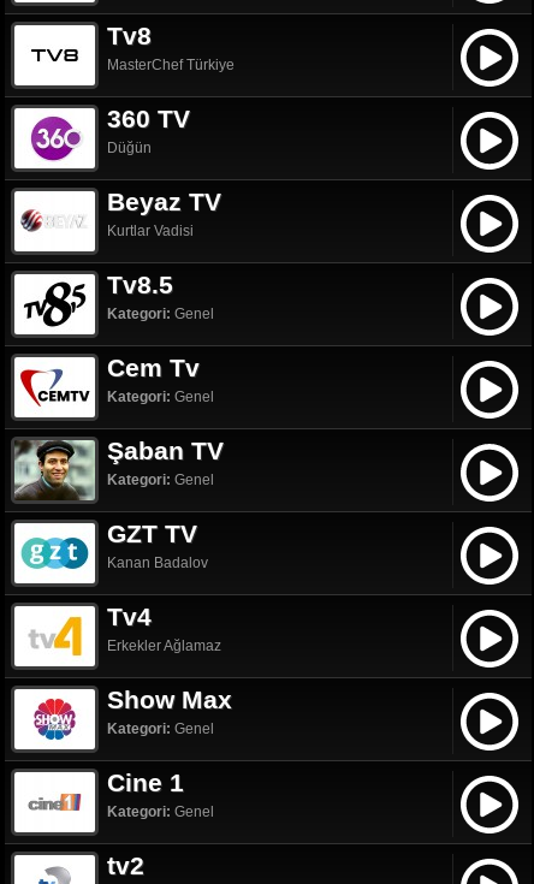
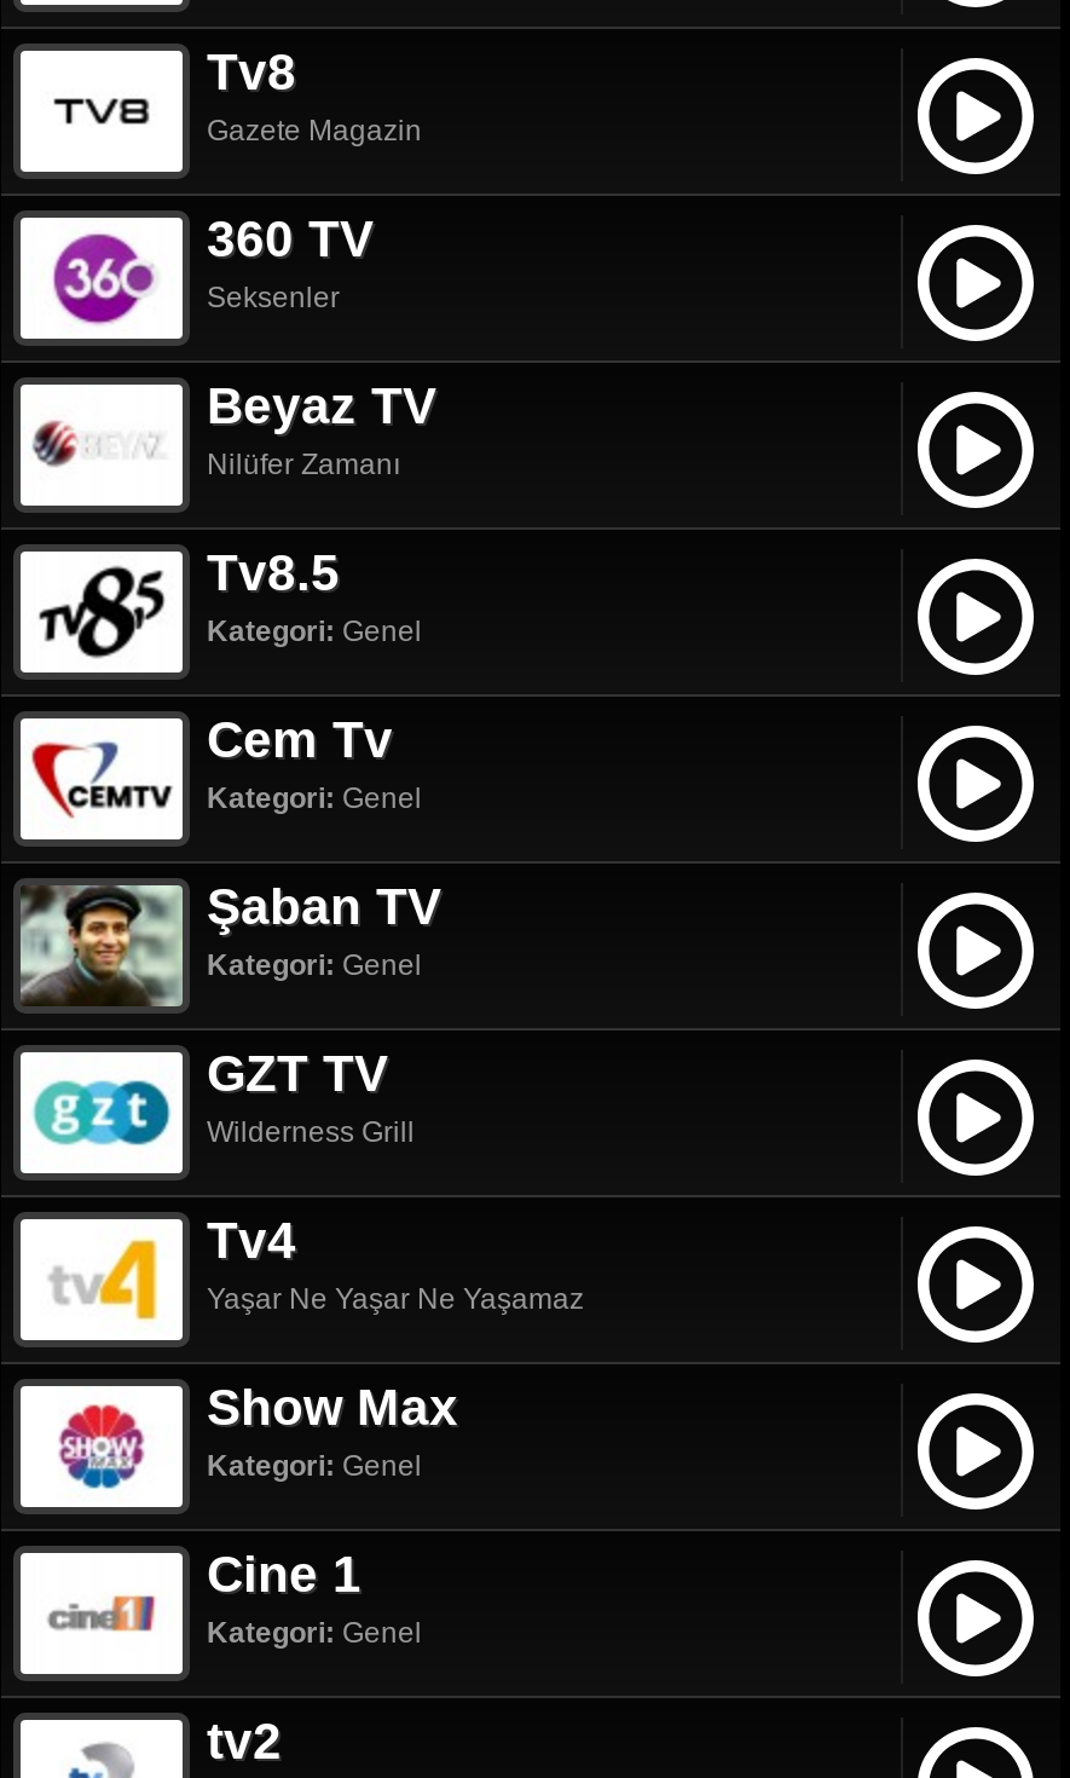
[107,57,235,73] MasterChef Türkiye -> [207,114,422,148] Gazete Magazin
[107,140,152,156] Düğün -> [207,281,340,314] Seksenler
[107,223,194,239] Kurtlar Vadisi -> [207,448,400,481] Nilüfer Zamanı
[107,554,208,571] Kanan Badalov -> [207,1115,415,1149] Wilderness Grill
[107,637,221,654] Erkekler Ağlamaz -> [207,1282,584,1316] Yaşar Ne Yaşar Ne Yaşamaz

